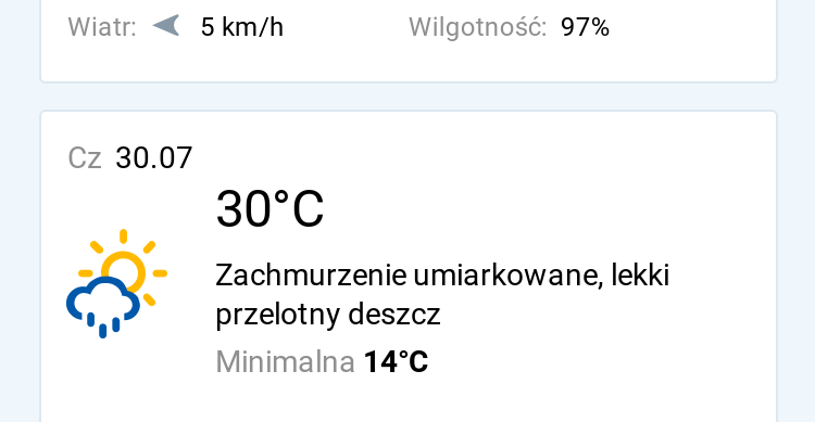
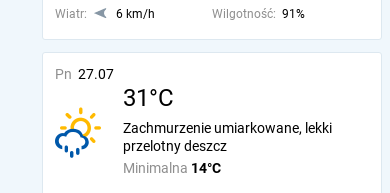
[200,12,610,42] 5 km/h | Wilgotność: 97% -> [116,7,305,21] 6 km/h | Wilgotność: 91%
[67,140,326,240] Cz 30.07 | 30°C -> [55,66,174,112] Pn 27.07 | 31°C

